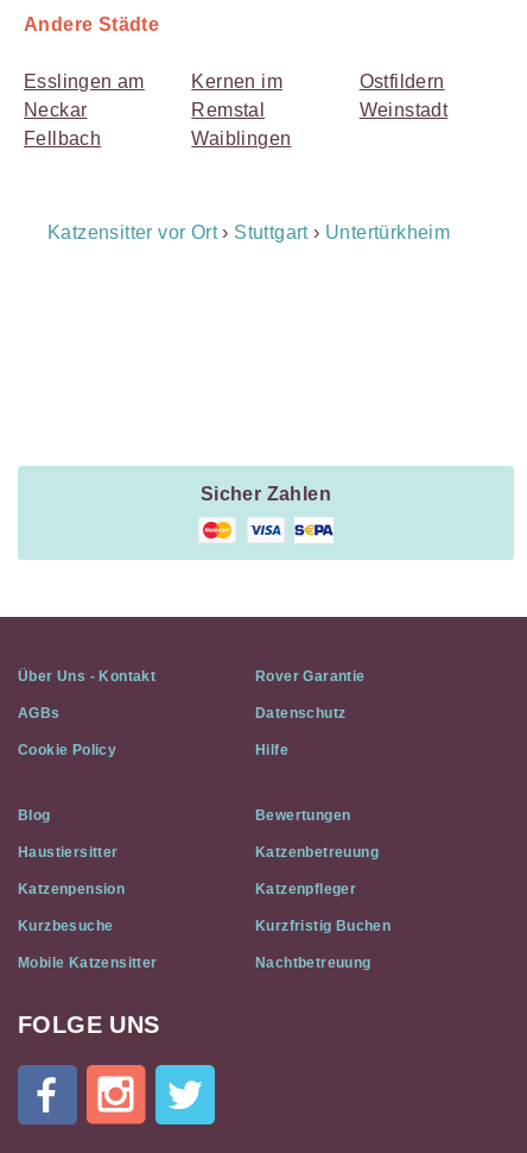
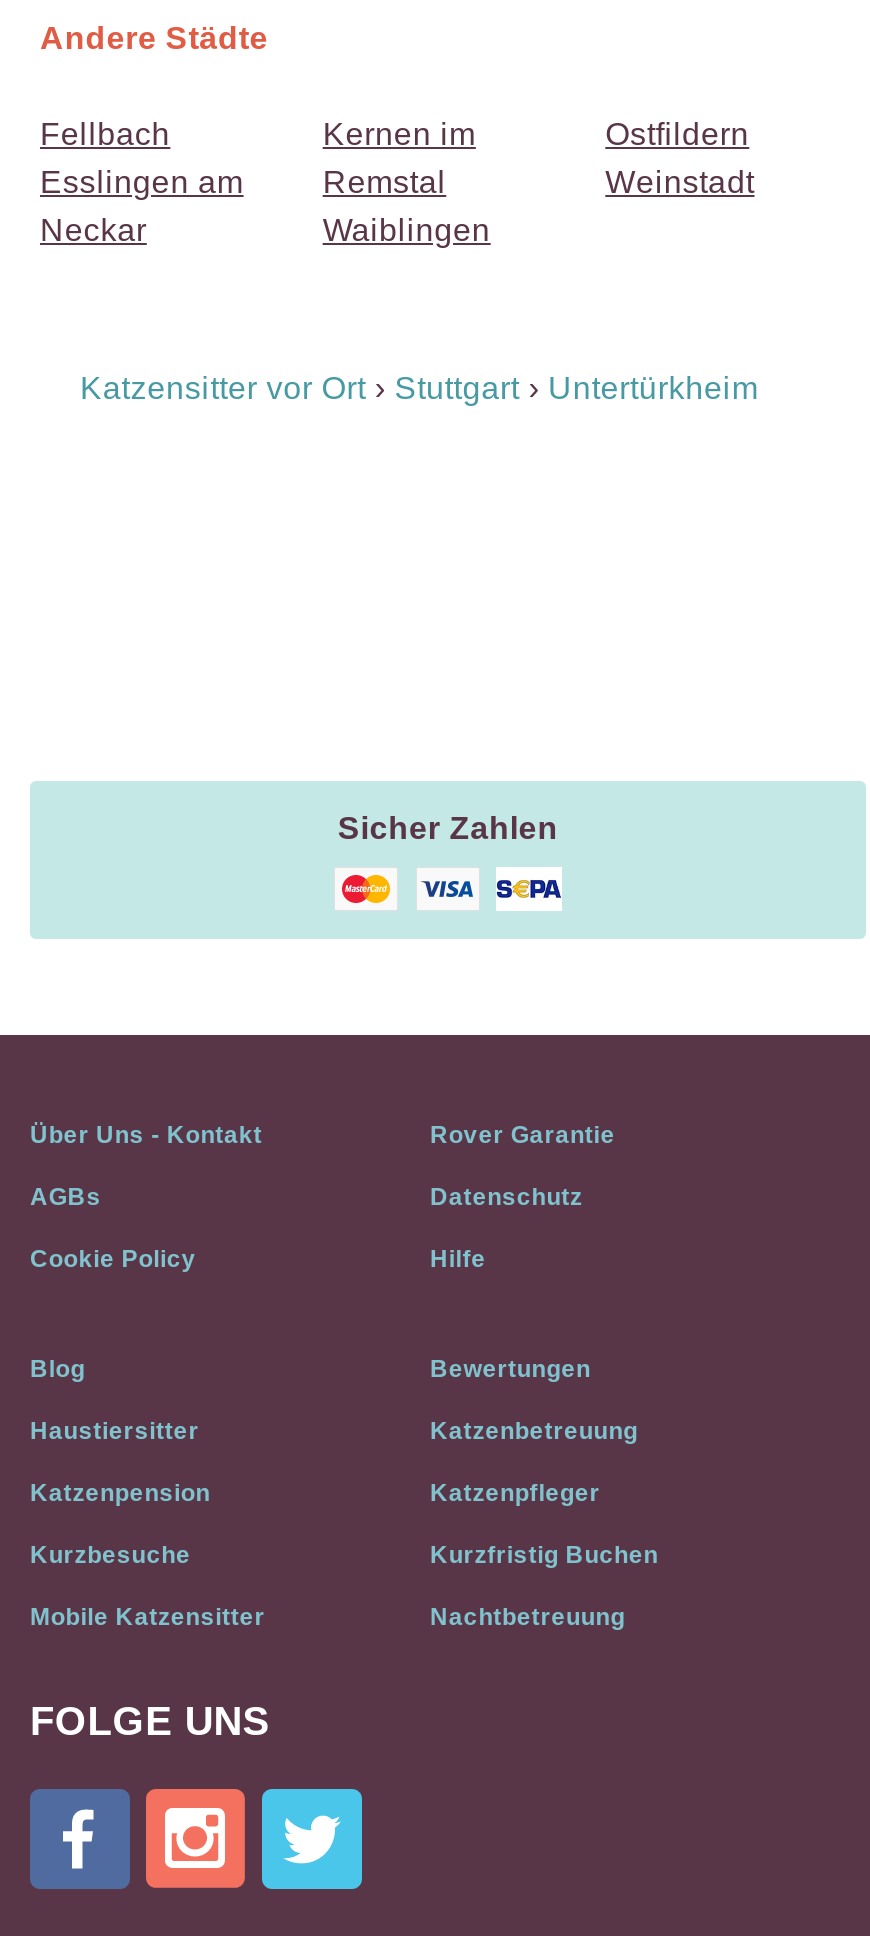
moved [24,71,145,120] -> [40,165,244,247]: Esslingen am | Neckar
moved [24,128,101,149] -> [40,117,170,151]: Fellbach

